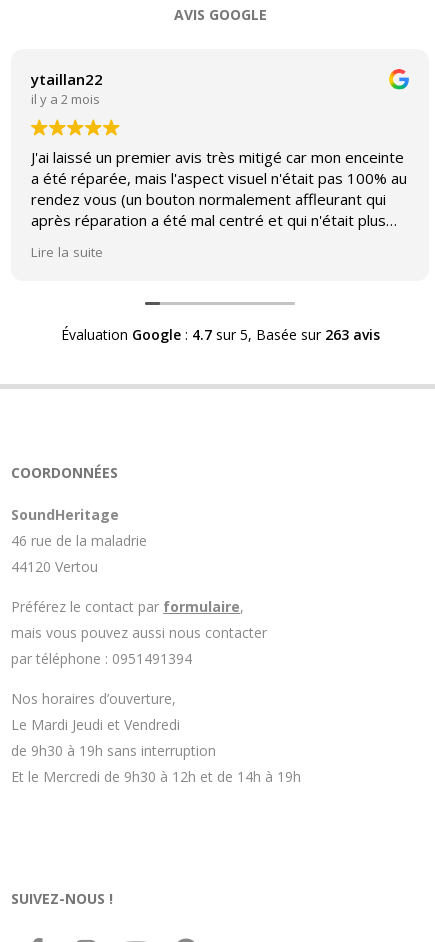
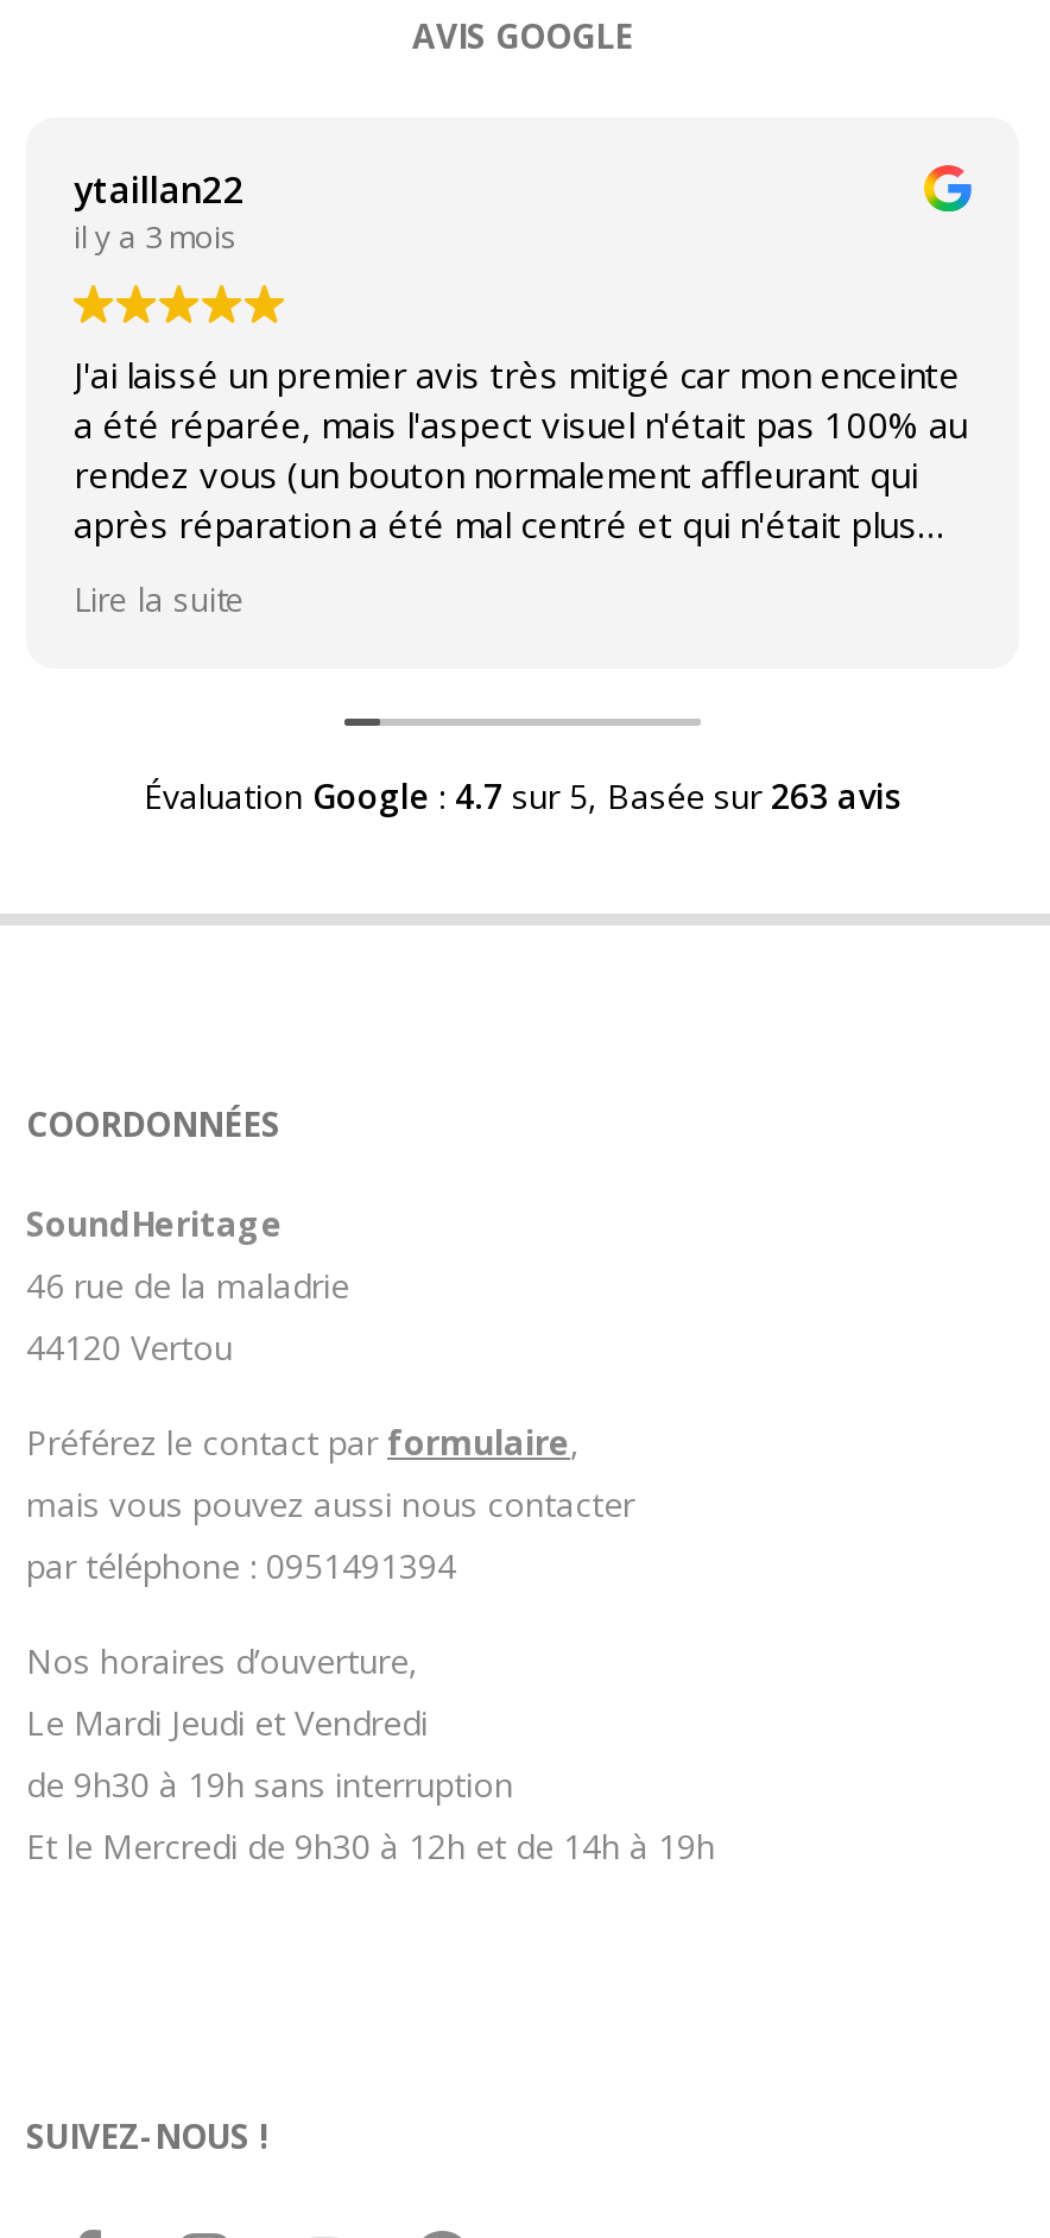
[31,90,100,108] il y a 2 mois -> [74,215,238,258] il y a 3 mois

